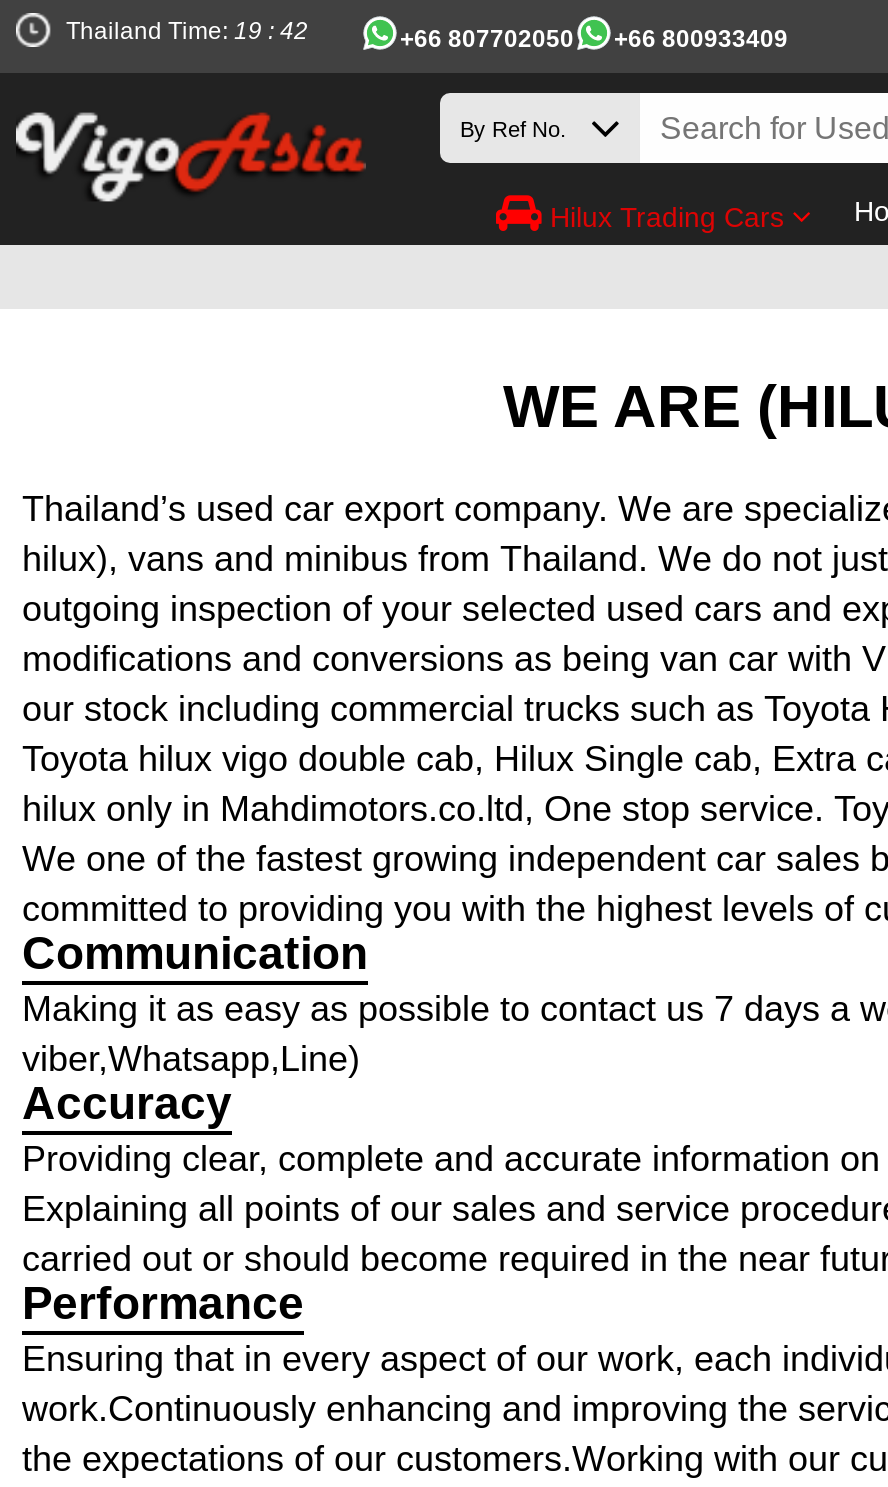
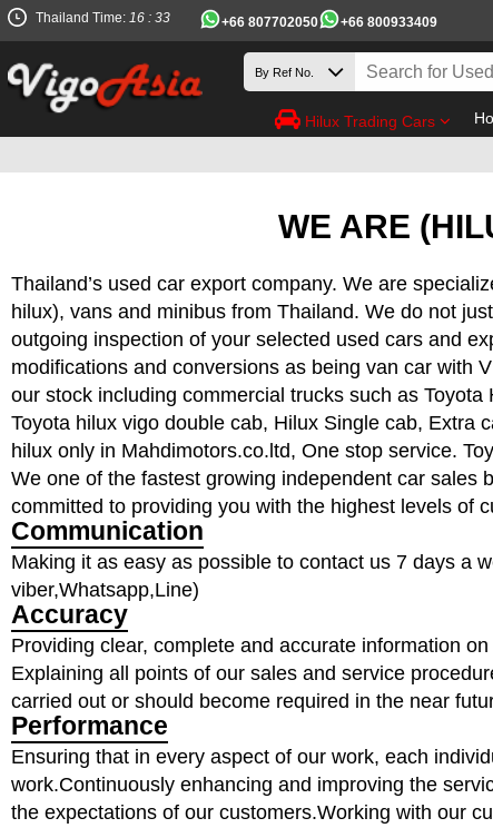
[66,17,308,45] Thailand Time: 19 : 42 -> [36,10,170,26] Thailand Time: 16 : 33

